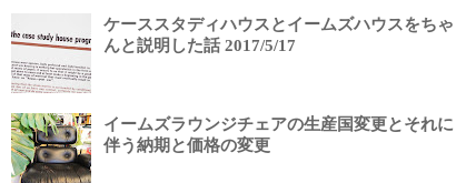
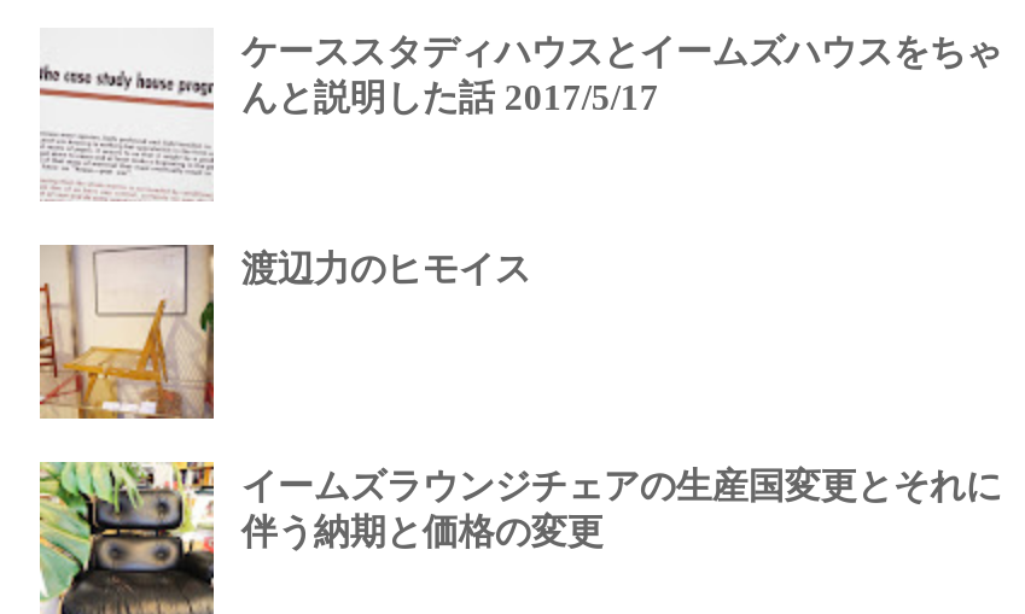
none -> [40,242,531,421] [image] | 渡辺力のヒモイス

